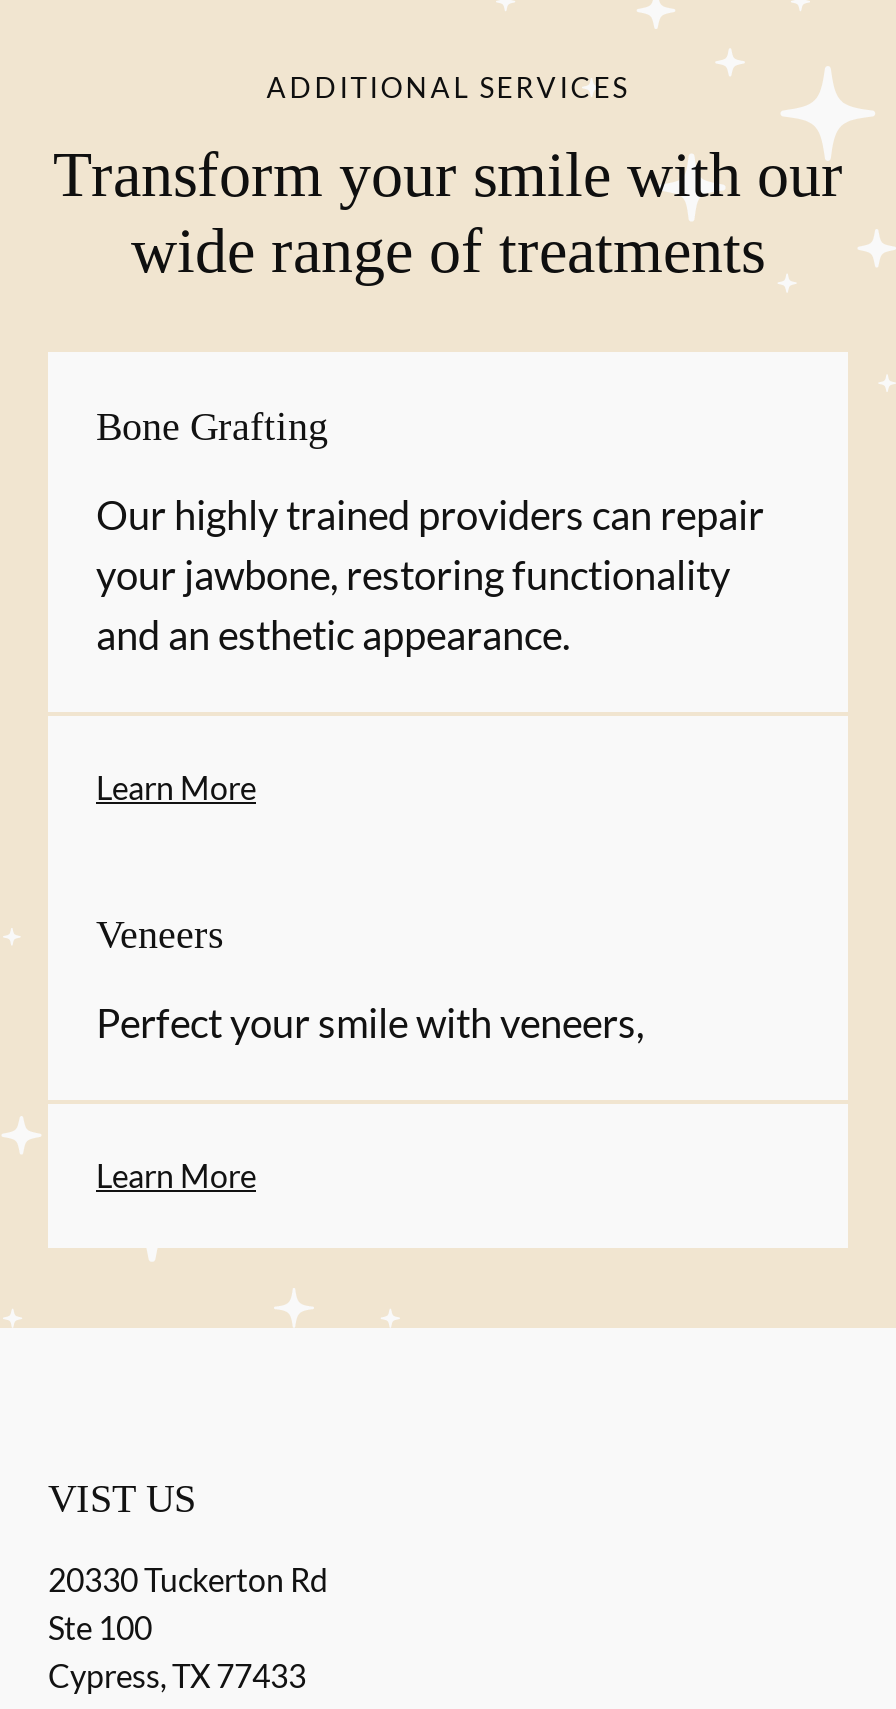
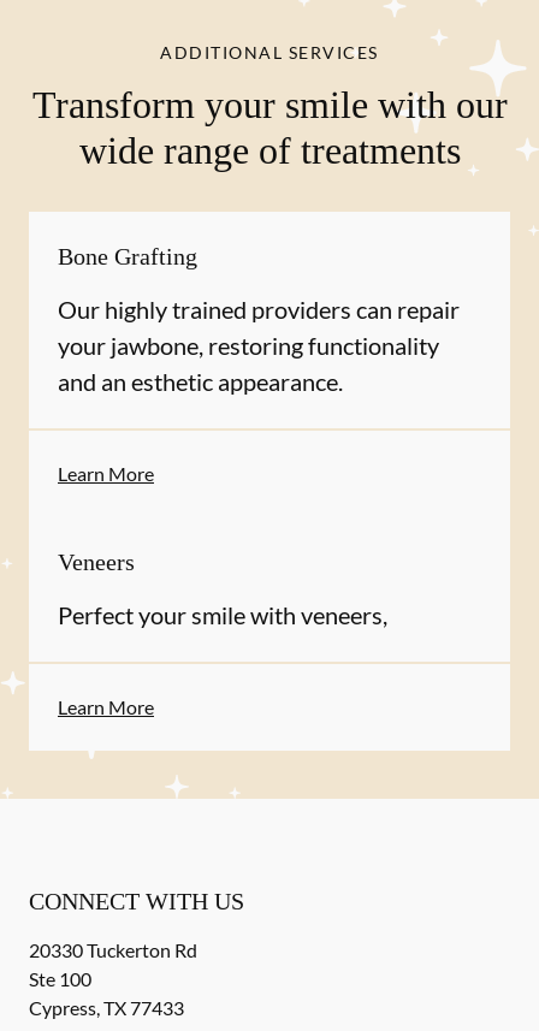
[48,1476,196,1520] VIST US -> [29,888,244,914] CONNECT WITH US

